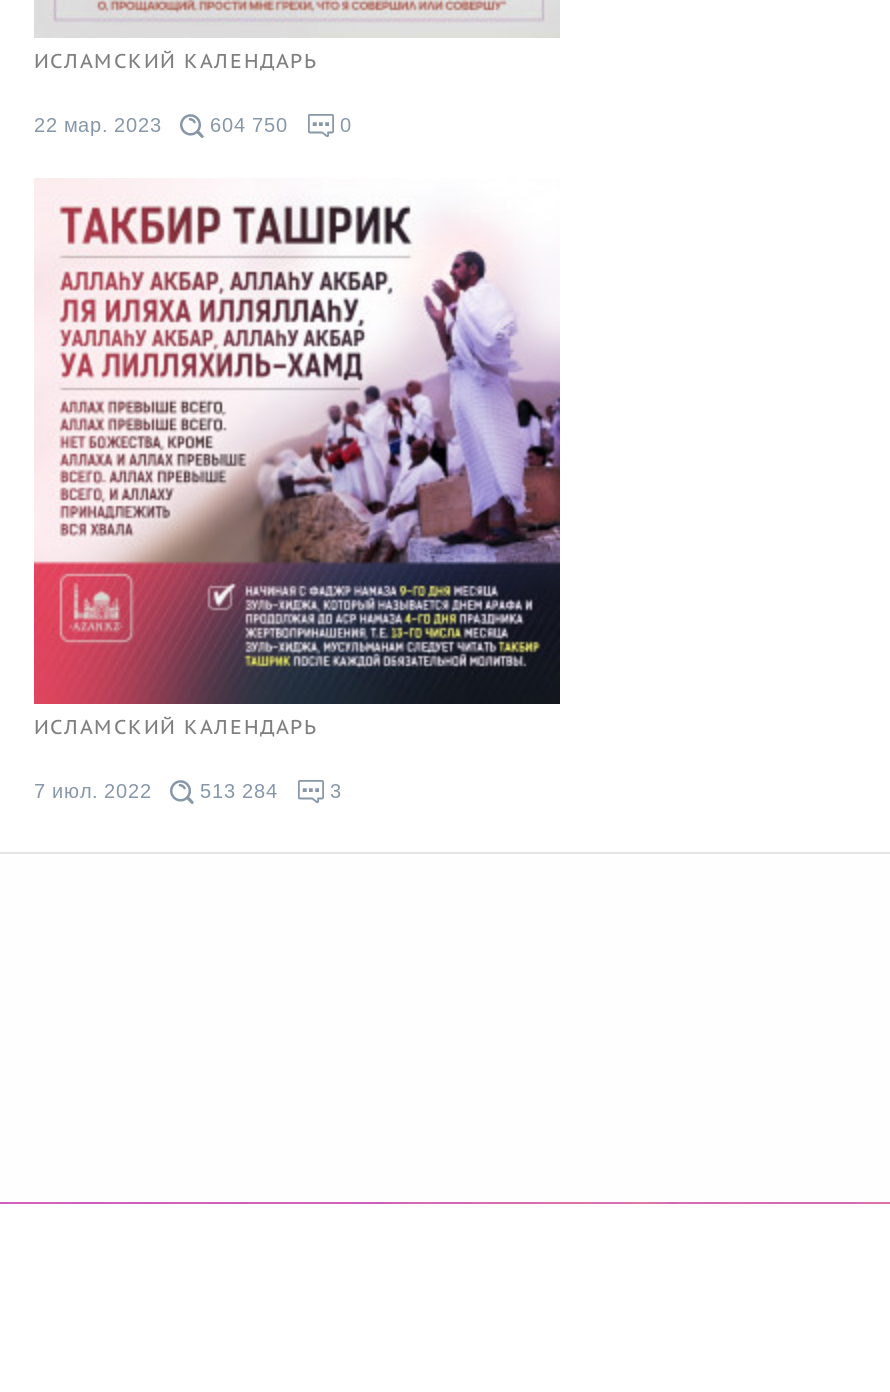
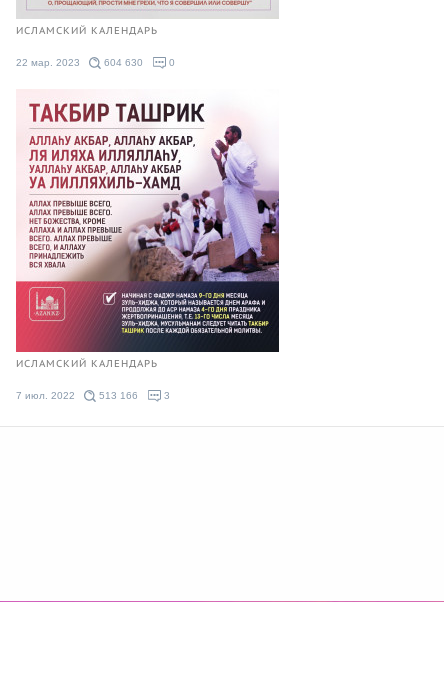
[34,114,288,136] 22 мар. 2023 604 750 -> [16,57,143,68] 22 мар. 2023 604 630
[34,780,278,802] 7 июл. 2022 513 284 -> [16,390,138,401] 7 июл. 2022 513 166

